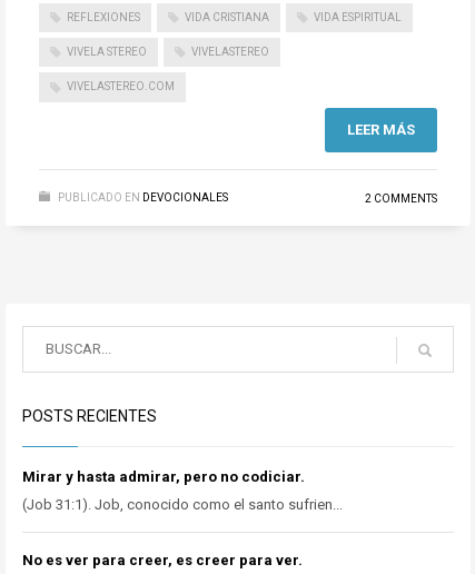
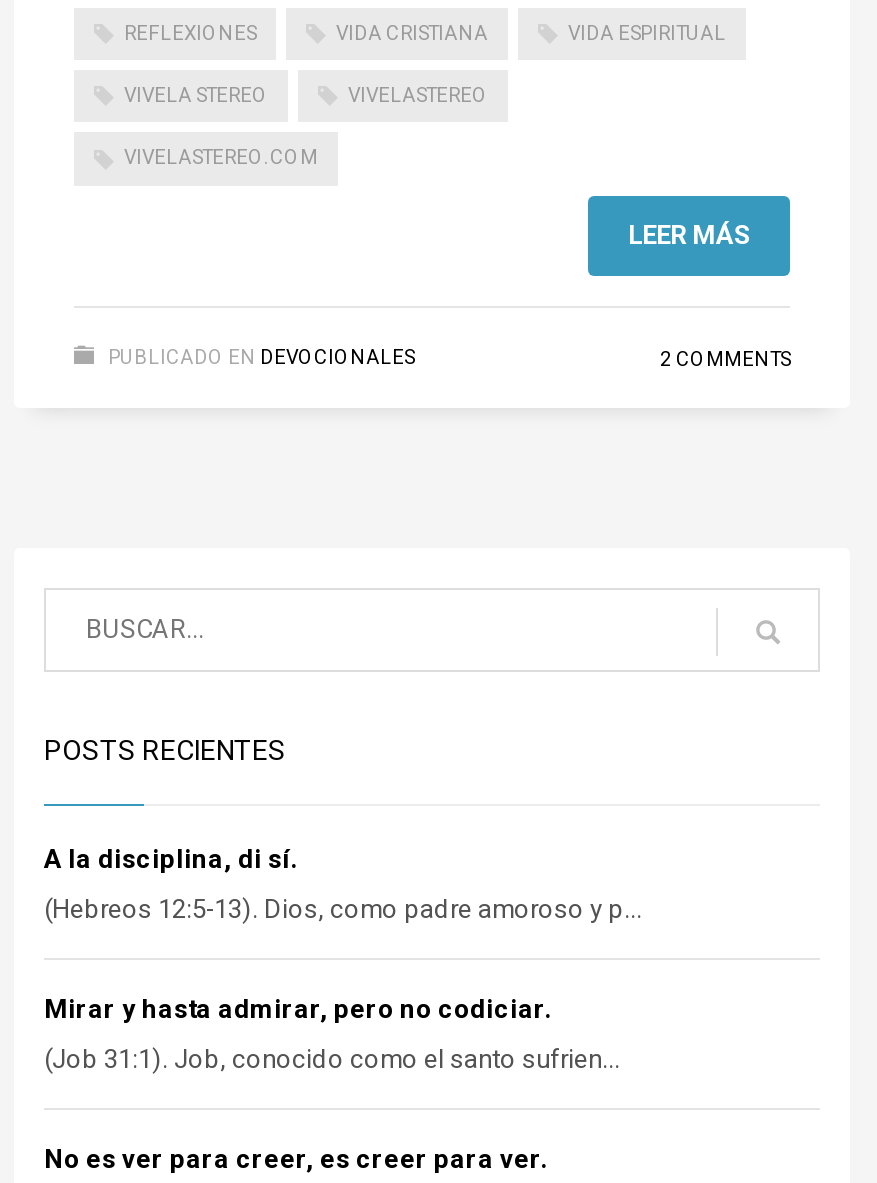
none -> [44,843,642,923] A la disciplina, di sí. | (Hebreos 12:5-13). Dios, como padre amoroso y p...

